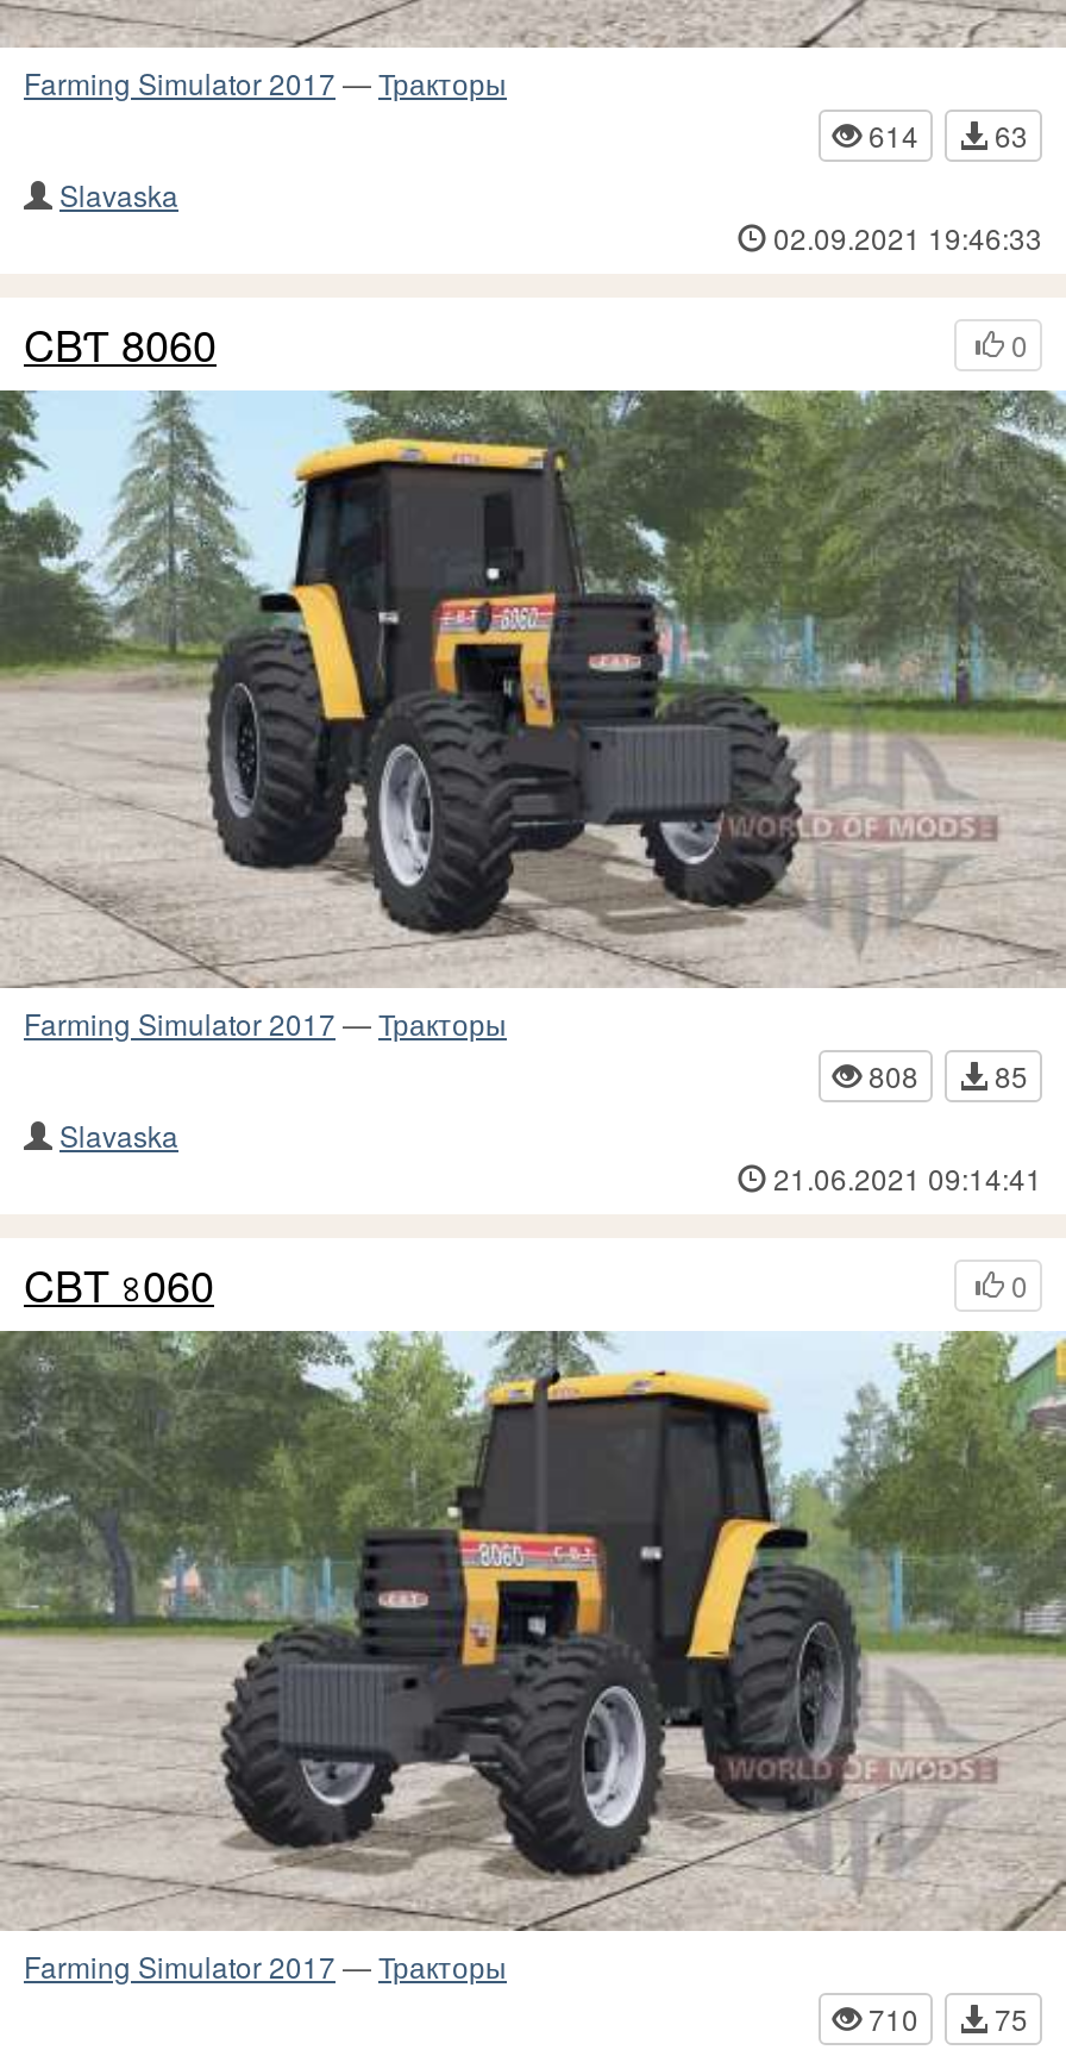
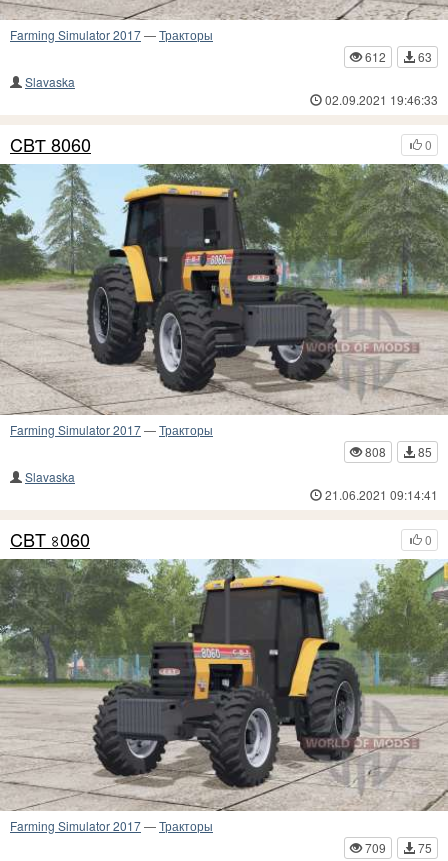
[869,113,1028,154] 614 63 -> [365,48,432,65] 612 63
[869,1997,1028,2038] 710 75 -> [365,839,432,856] 709 75

